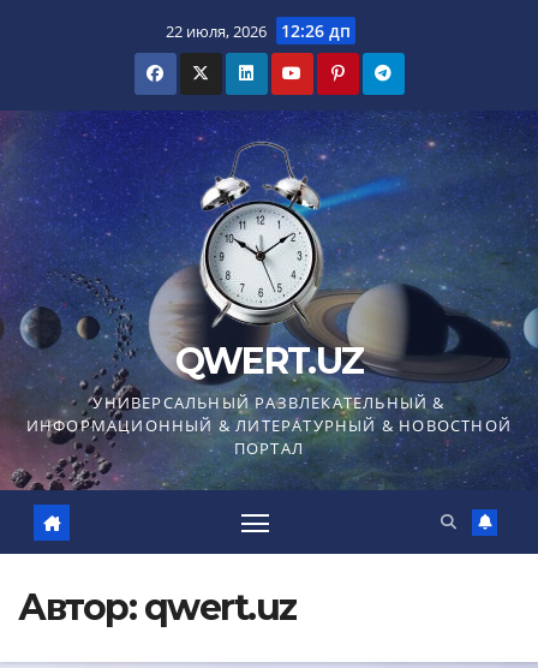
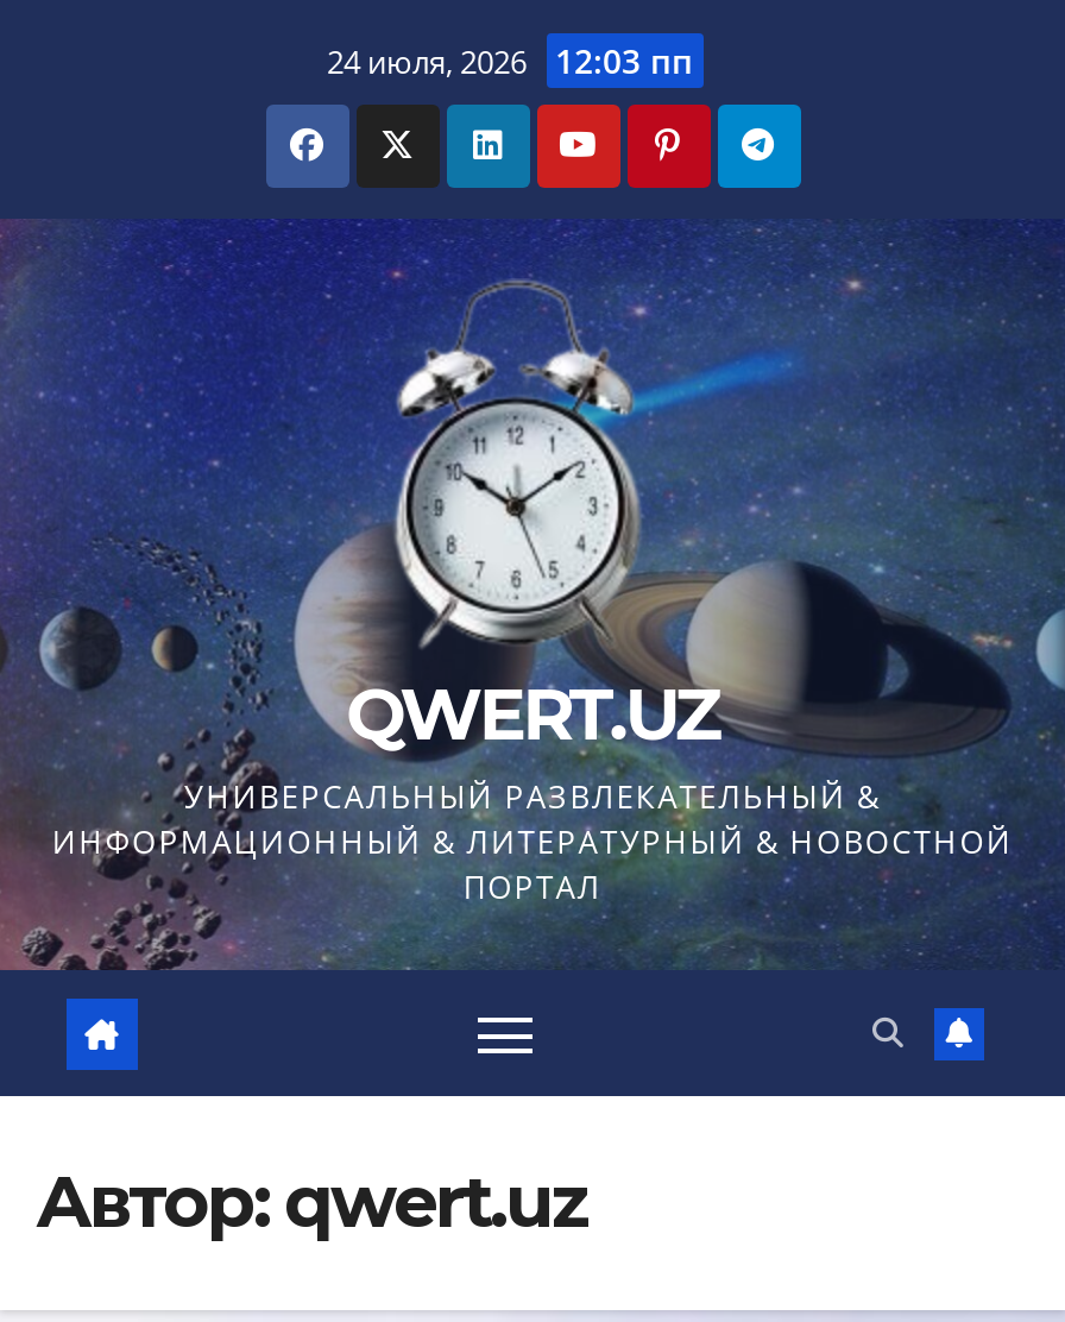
[165,19,350,42] 22 июля, 2026 12:26 дп -> [327,38,693,83] 24 июля, 2026 12:03 пп

